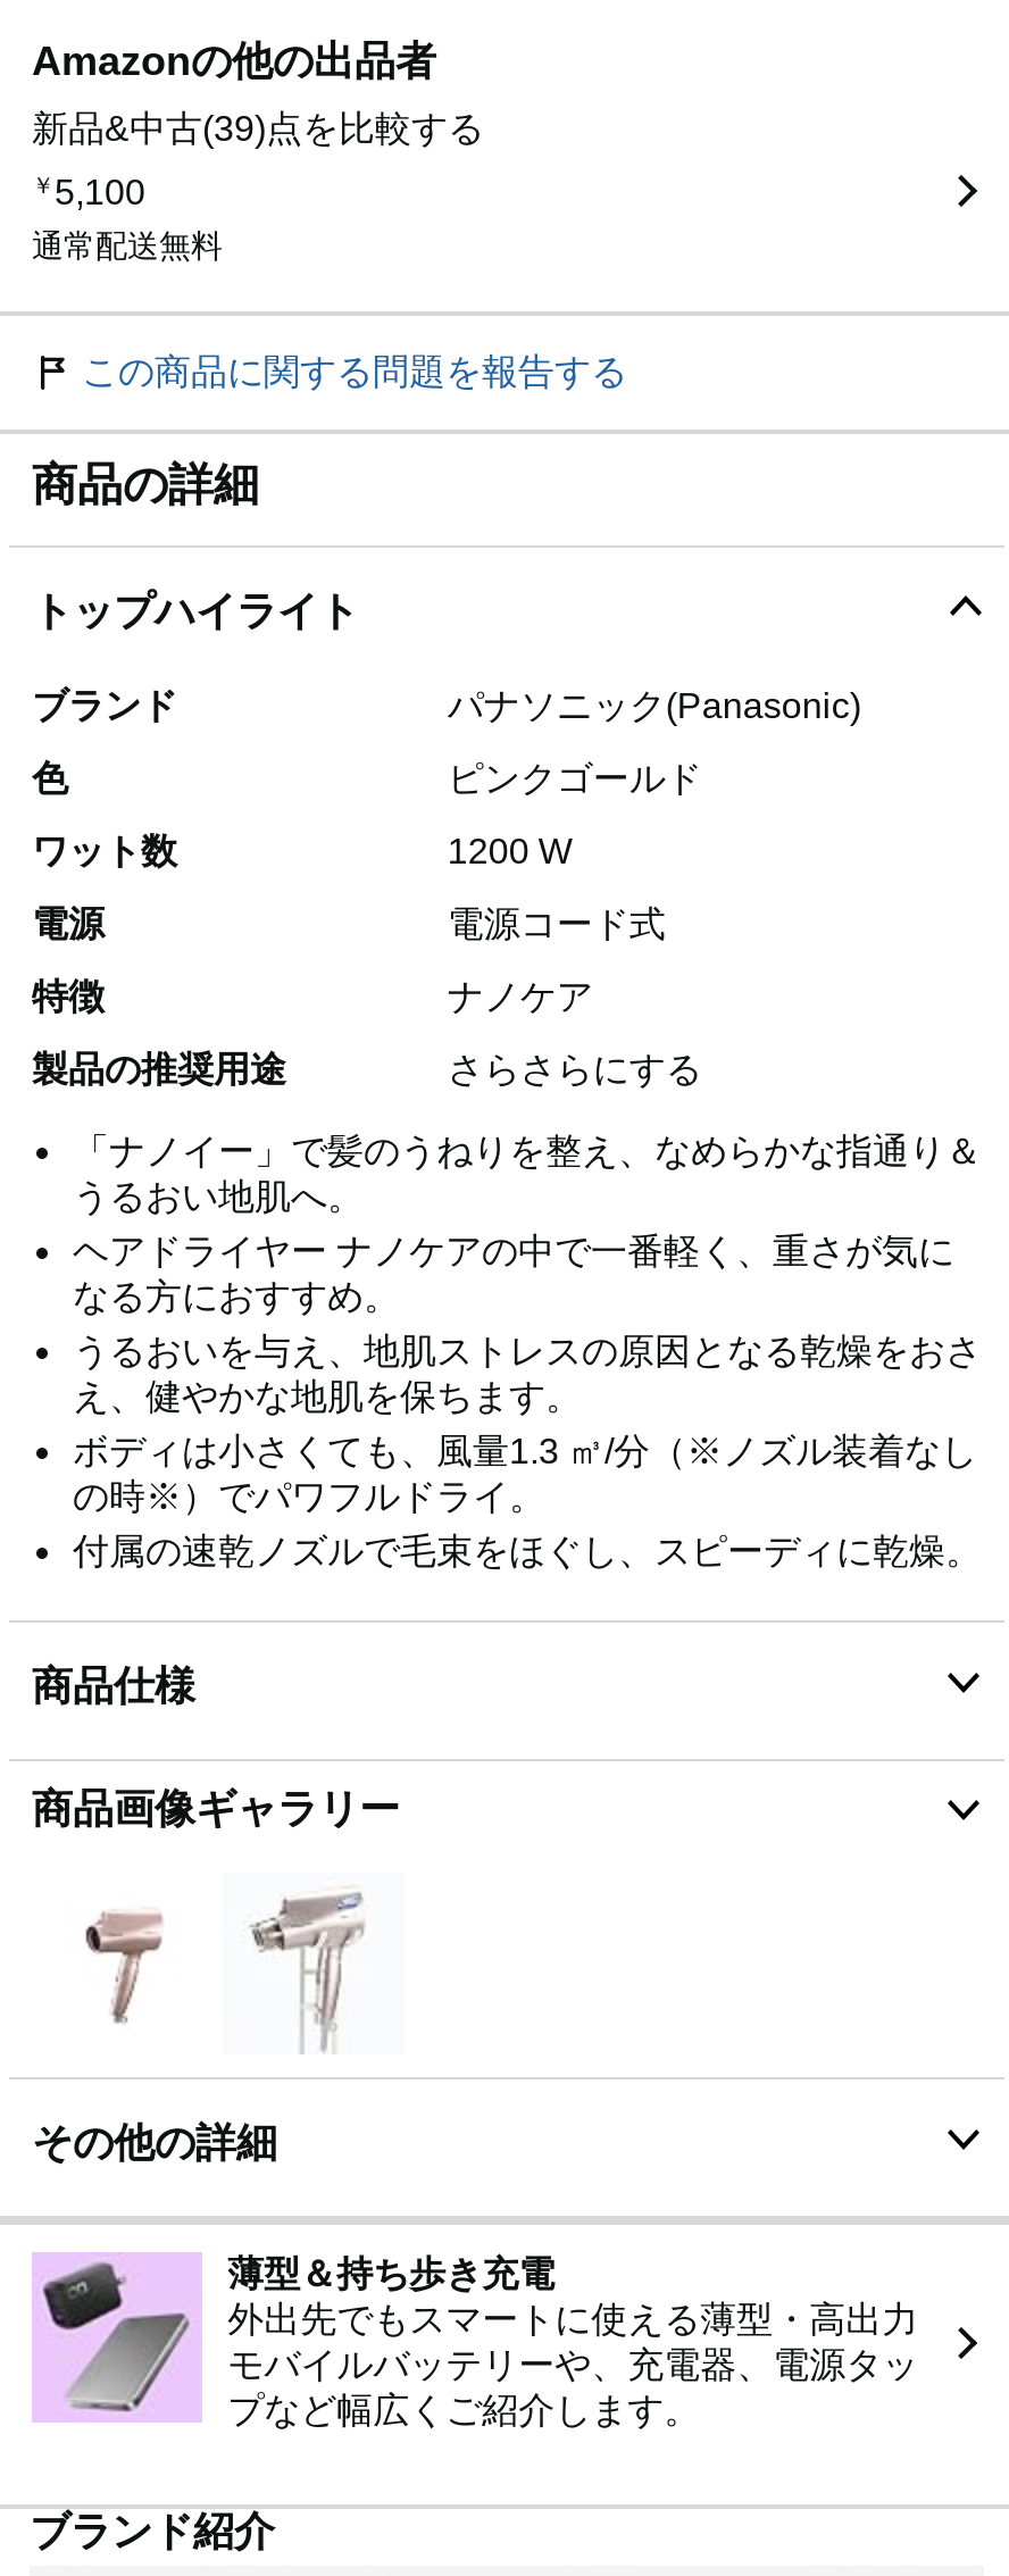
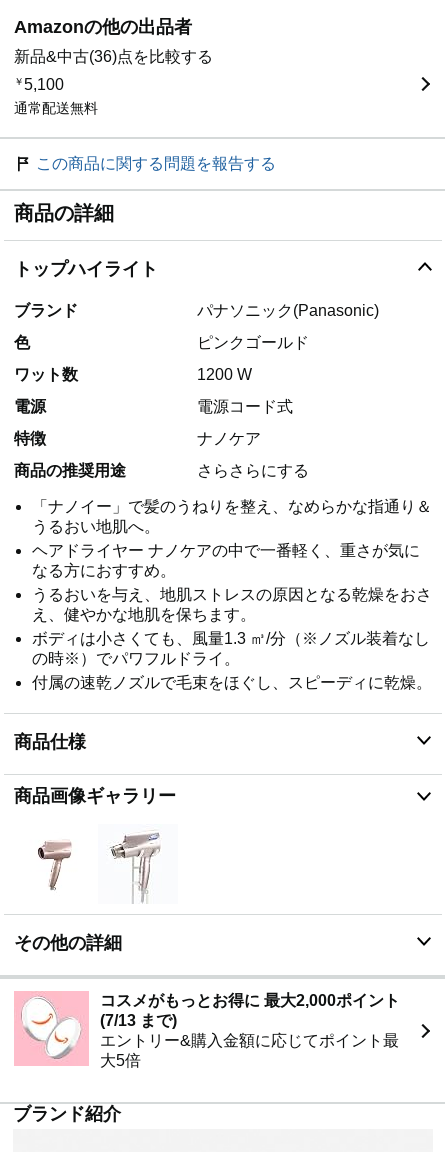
[32,110,484,148] 新品&中古(39)点を比較する -> [14,48,213,65] 新品&中古(36)点を比較する
[32,1051,286,1089] 製品の推奨用途 -> [14,462,126,479] 商品の推奨用途
[32,2252,919,2431] [image] | 薄型＆持ち歩き充電 | 外出先でもスマートに使える薄型・高出力 | モバイルバッテリーや、充電器、電源タッ | プなど幅広くご紹介します。 -> [14,991,400,1069] [image] | コスメがもっとお得に 最大2,000ポイント | (7/13 まで) | エントリー&購入金額に応じてポイント最 | 大5倍

